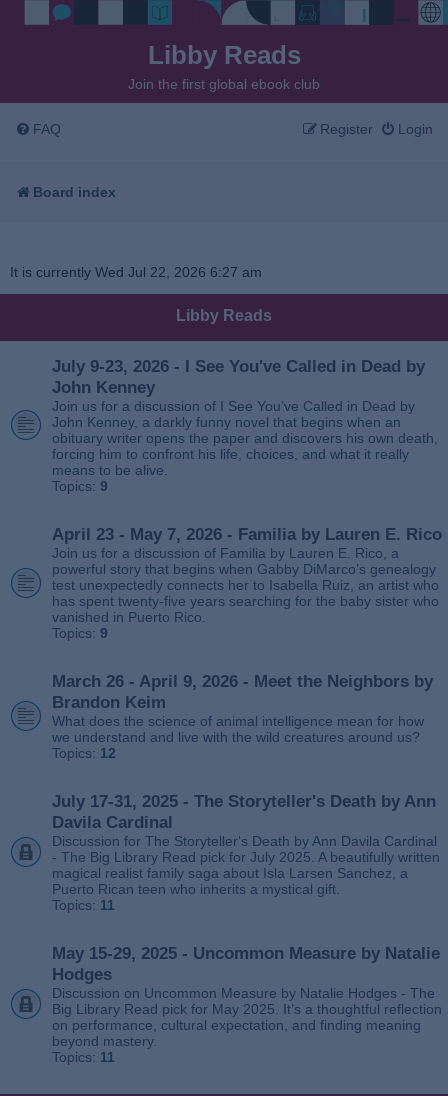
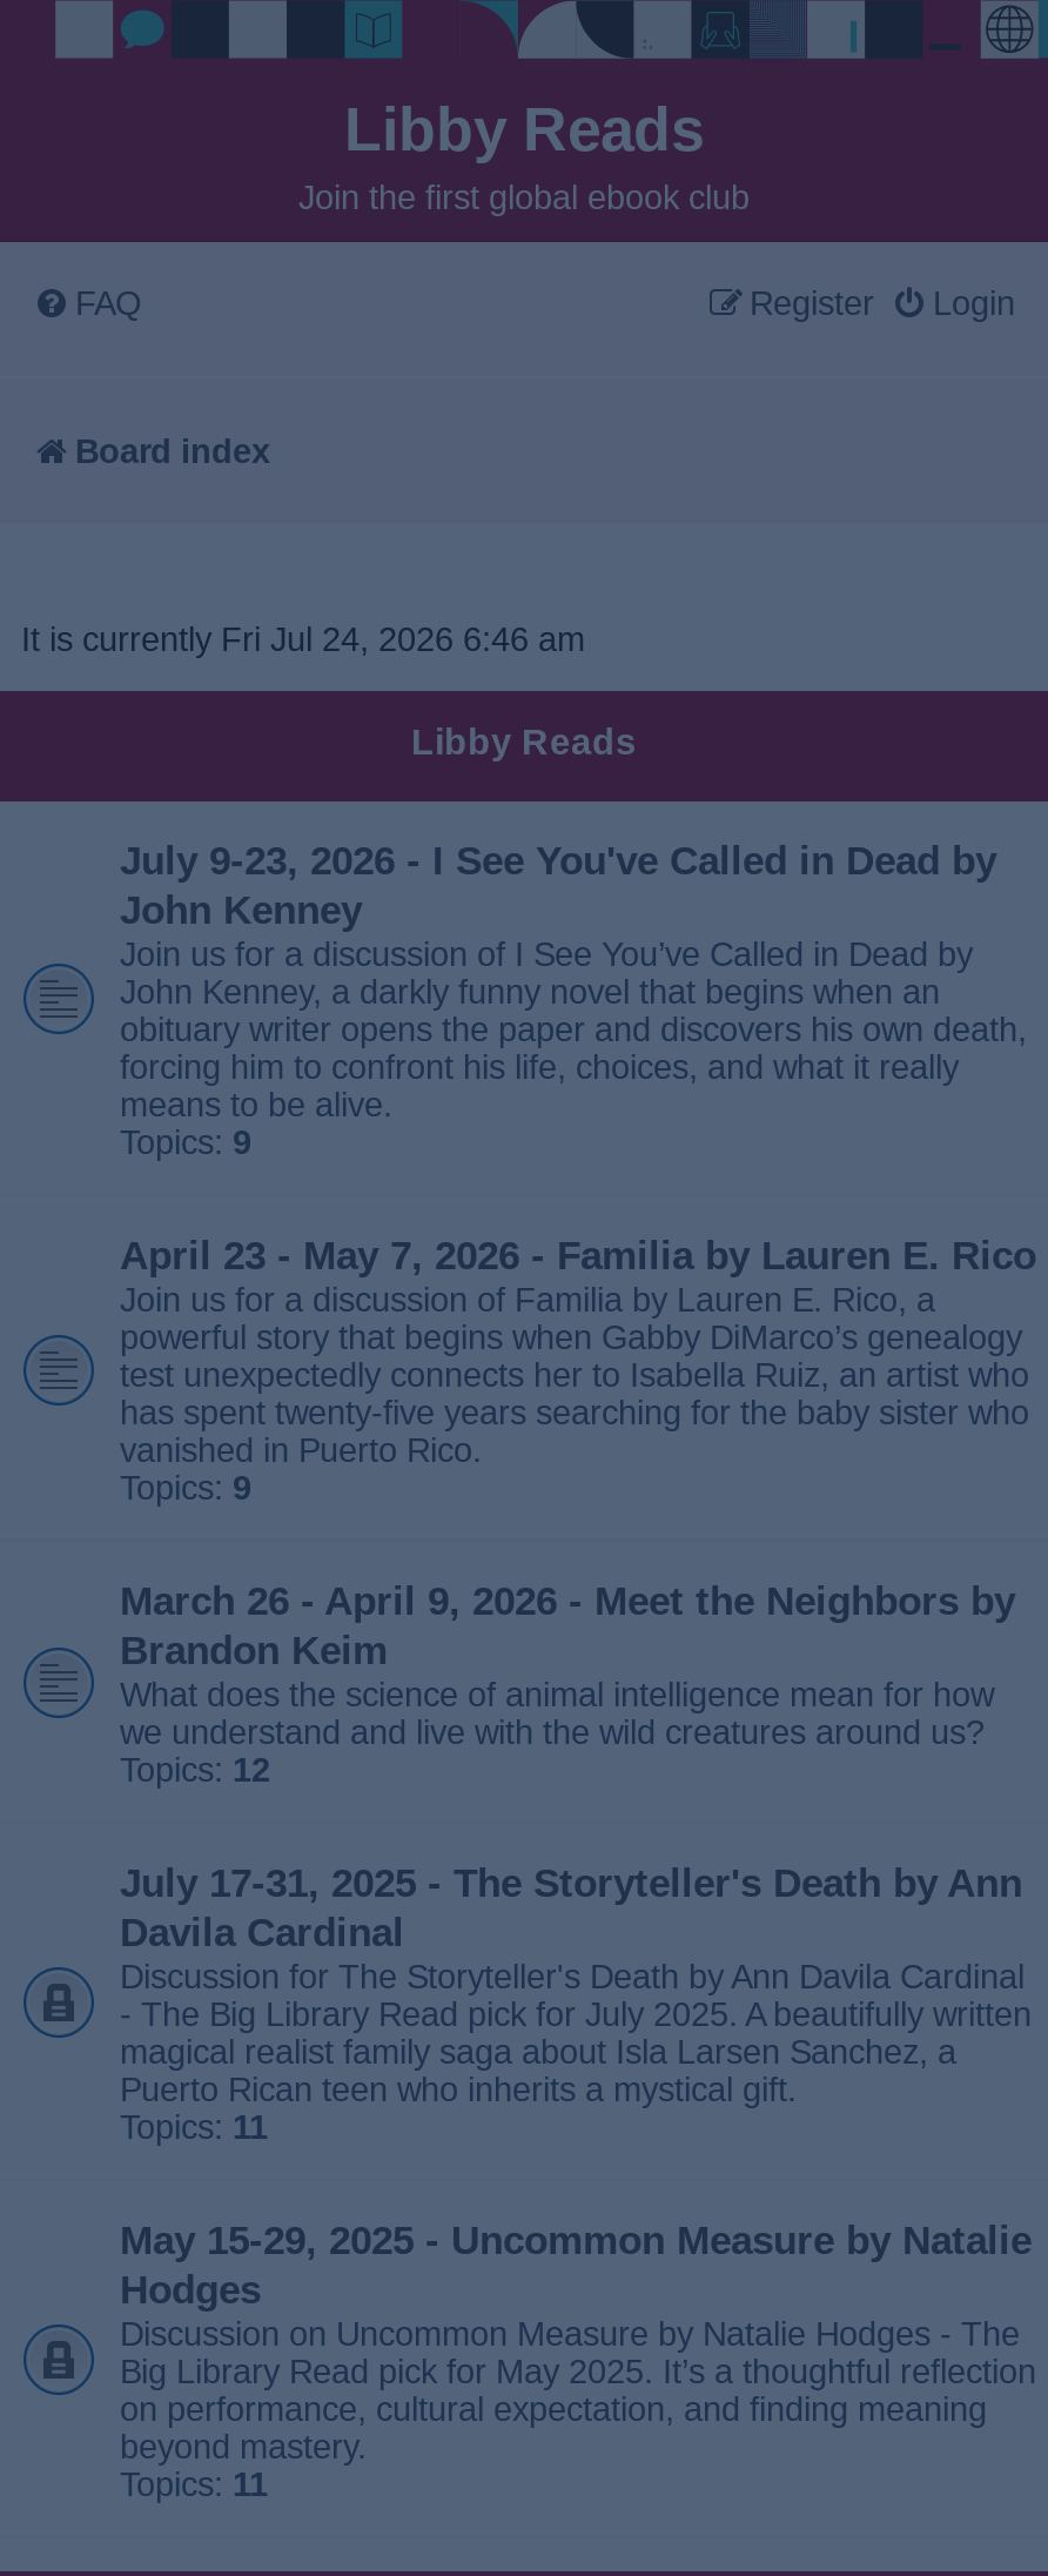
[10,264,262,280] It is currently Wed Jul 22, 2026 6:27 am -> [21,620,585,658] It is currently Fri Jul 24, 2026 6:46 am

